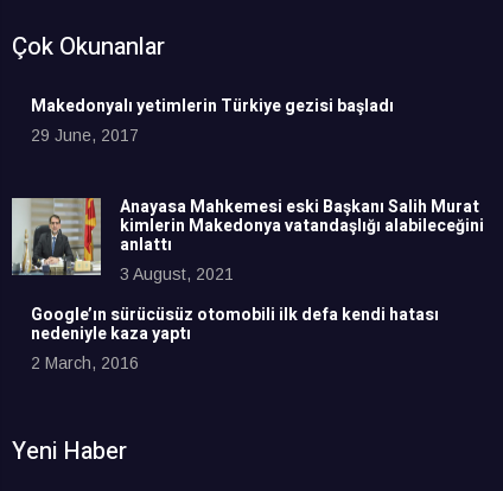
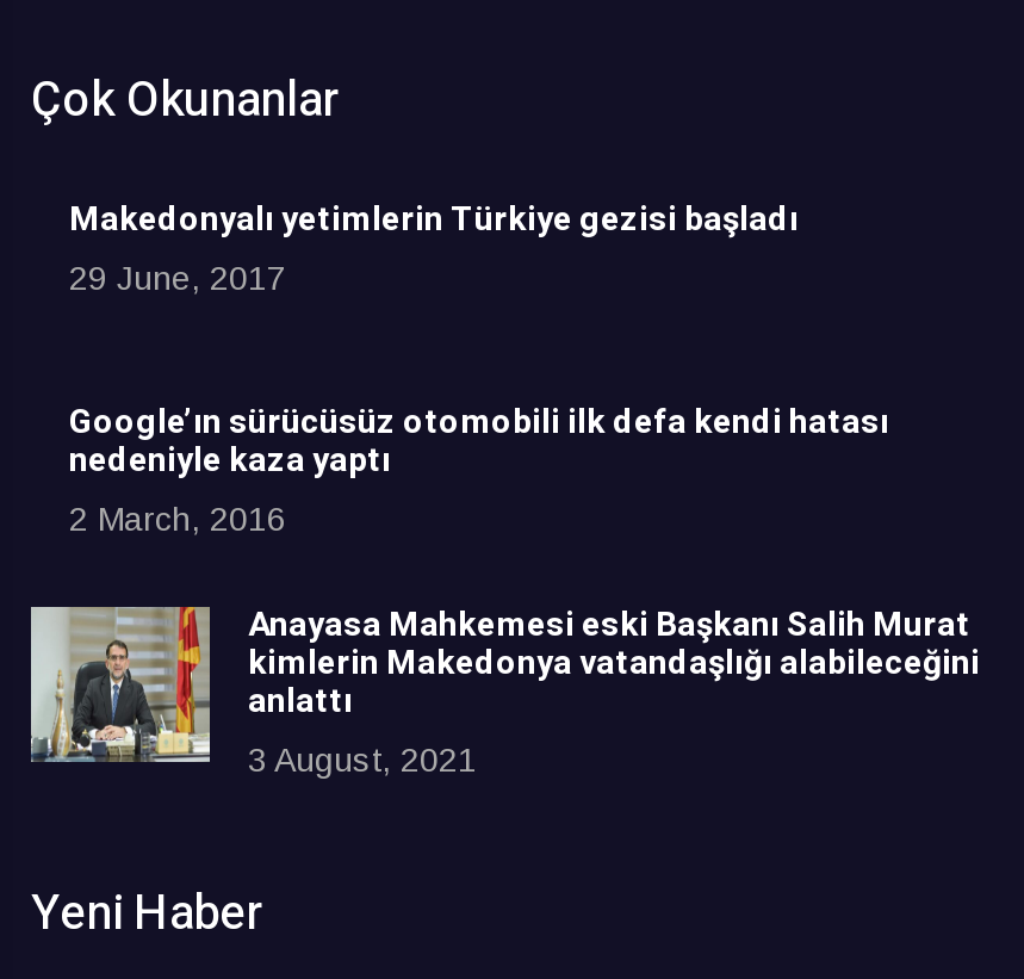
moved [12,195,484,284] -> [31,599,980,777]: [image] | Anayasa Mahkemesi eski Başkanı Salih Murat | kimlerin Makedonya vatandaşlığı alabileceğini | anlattı | 3 August, 2021
moved [31,303,439,373] -> [69,396,889,537]: Google’ın sürücüsüz otomobili ilk defa kendi hatası | nedeniyle kaza yaptı | 2 March, 2016

